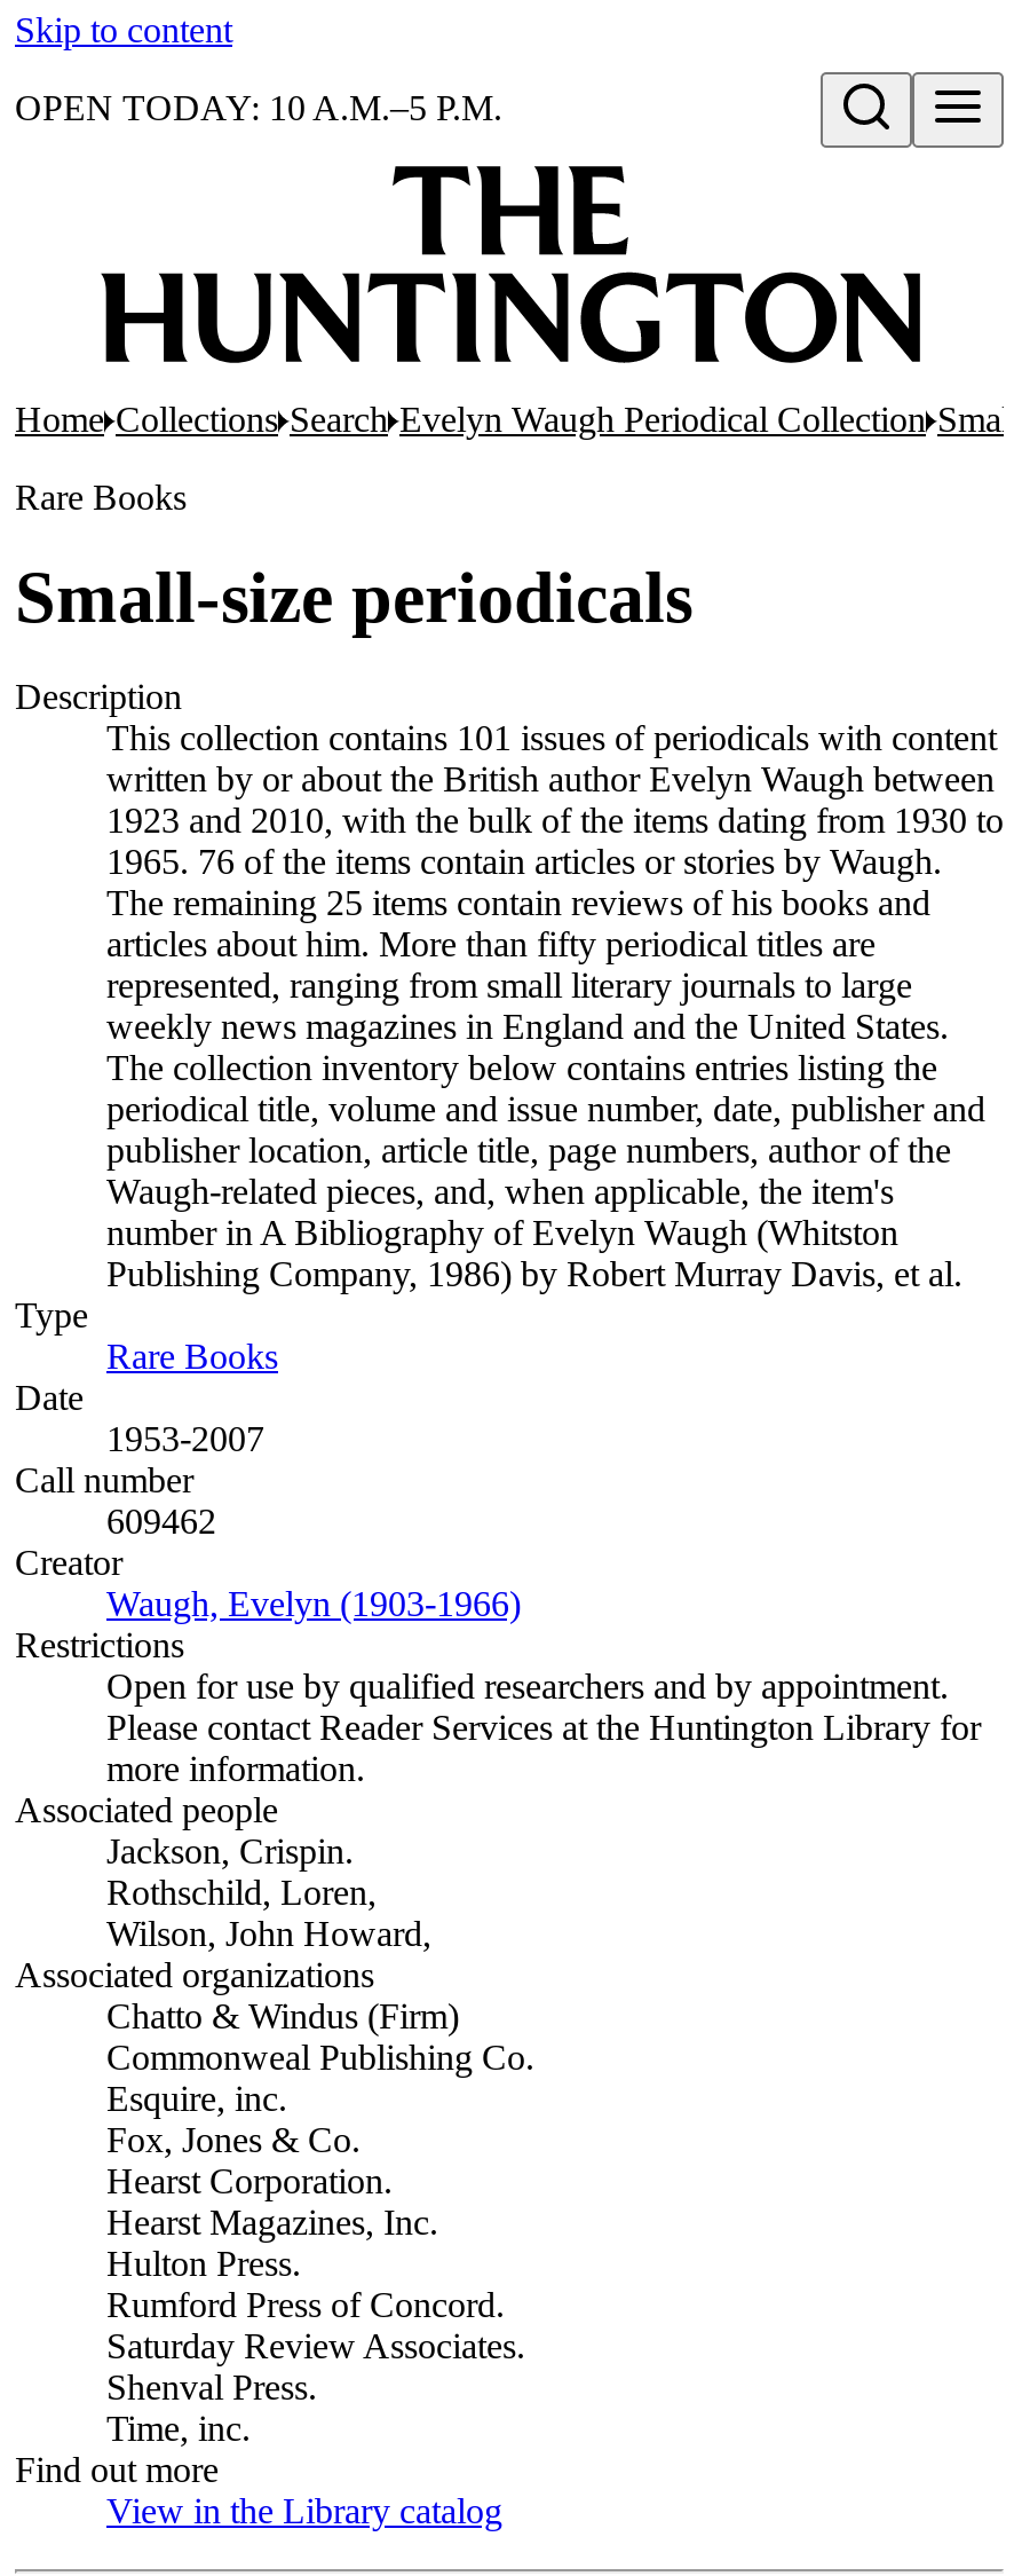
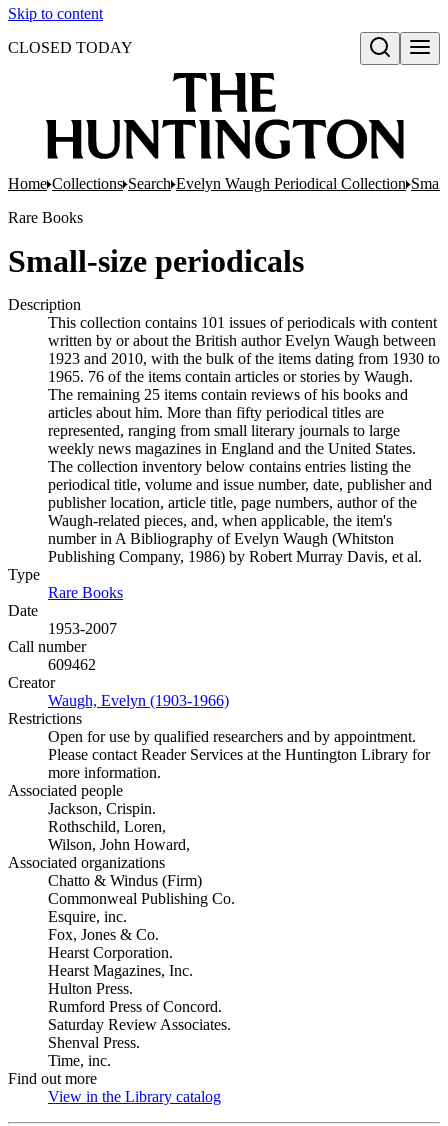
[15,88,502,127] OPEN TODAY: 10 A.M.–5 P.M. -> [8,39,133,56] CLOSED TODAY

